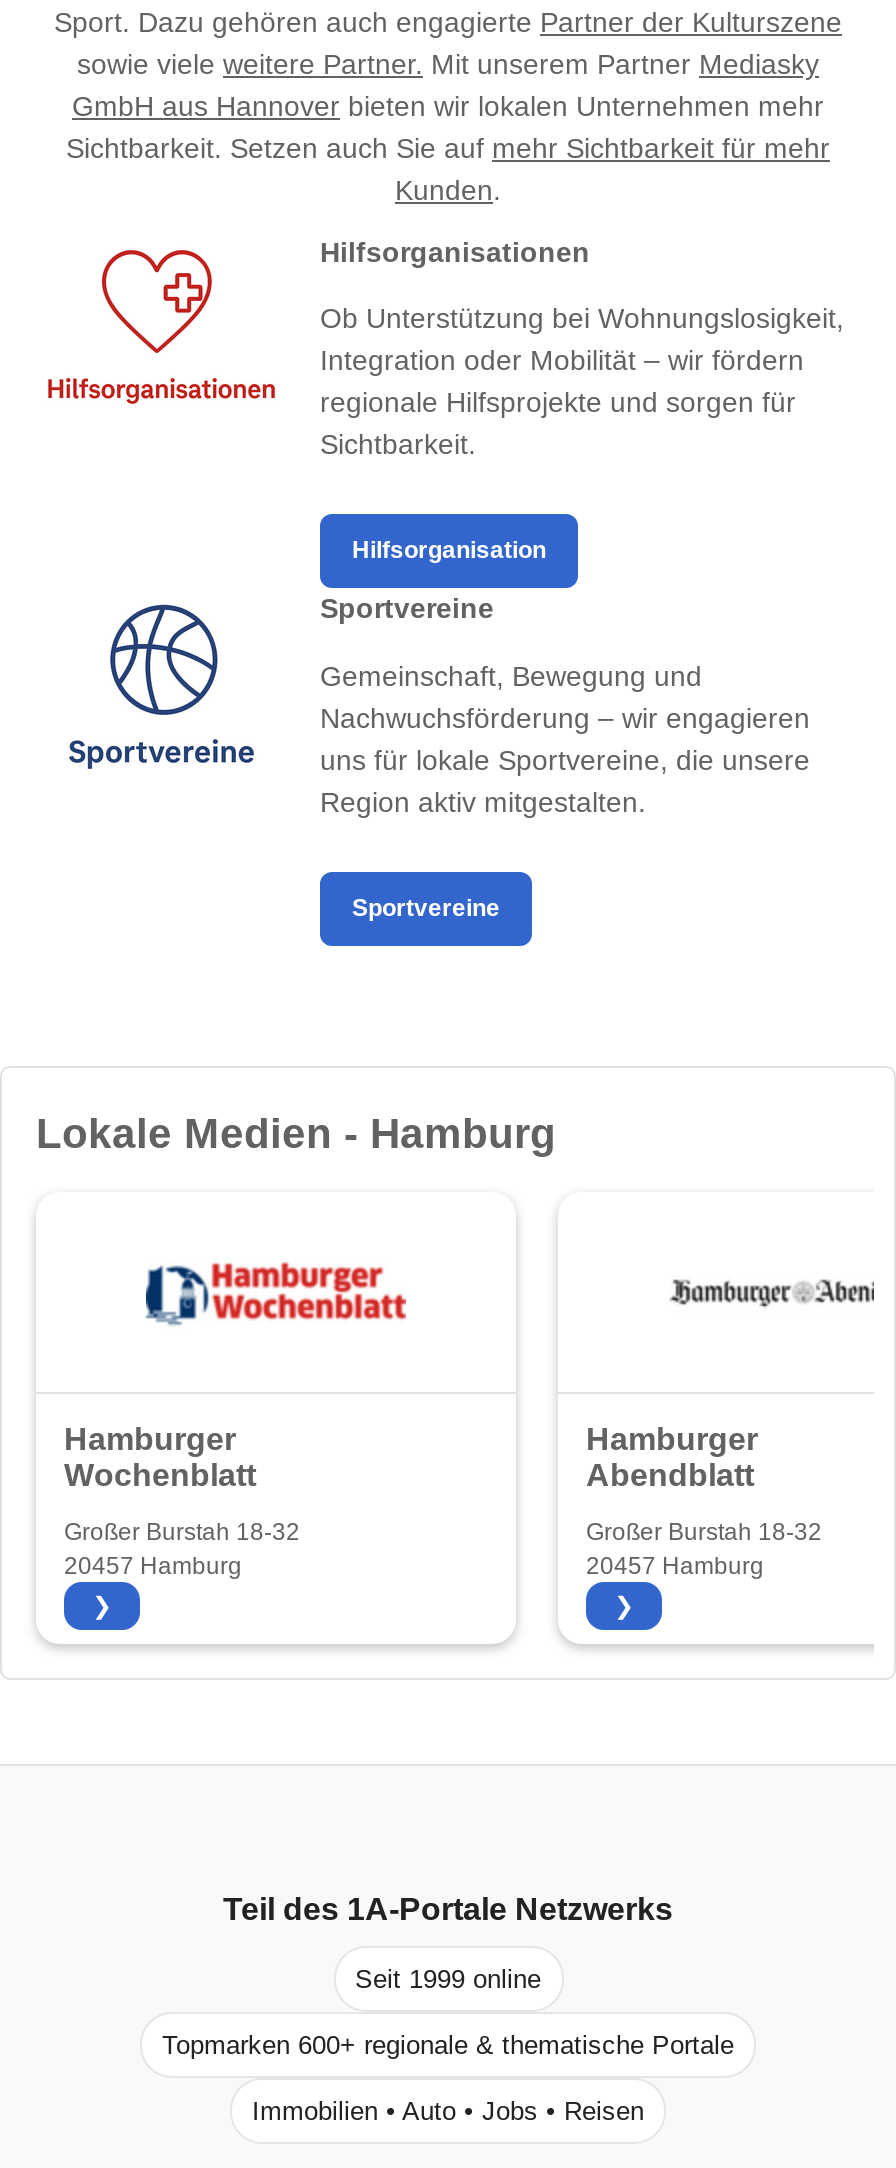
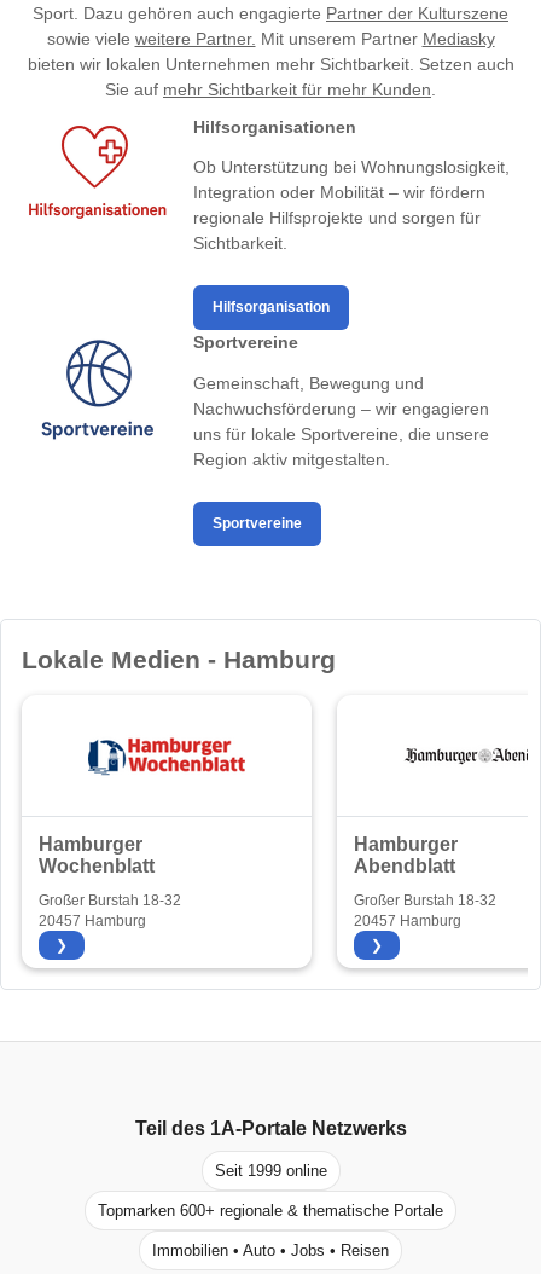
[66,89,830,205] GmbH aus Hannover bieten wir lokalen Unternehmen mehr | Sichtbarkeit. Setzen auch Sie auf mehr Sichtbarkeit für mehr | Kunden. -> [27,54,514,99] bieten wir lokalen Unternehmen mehr Sichtbarkeit. Setzen auch | Sie auf mehr Sichtbarkeit für mehr Kunden.

